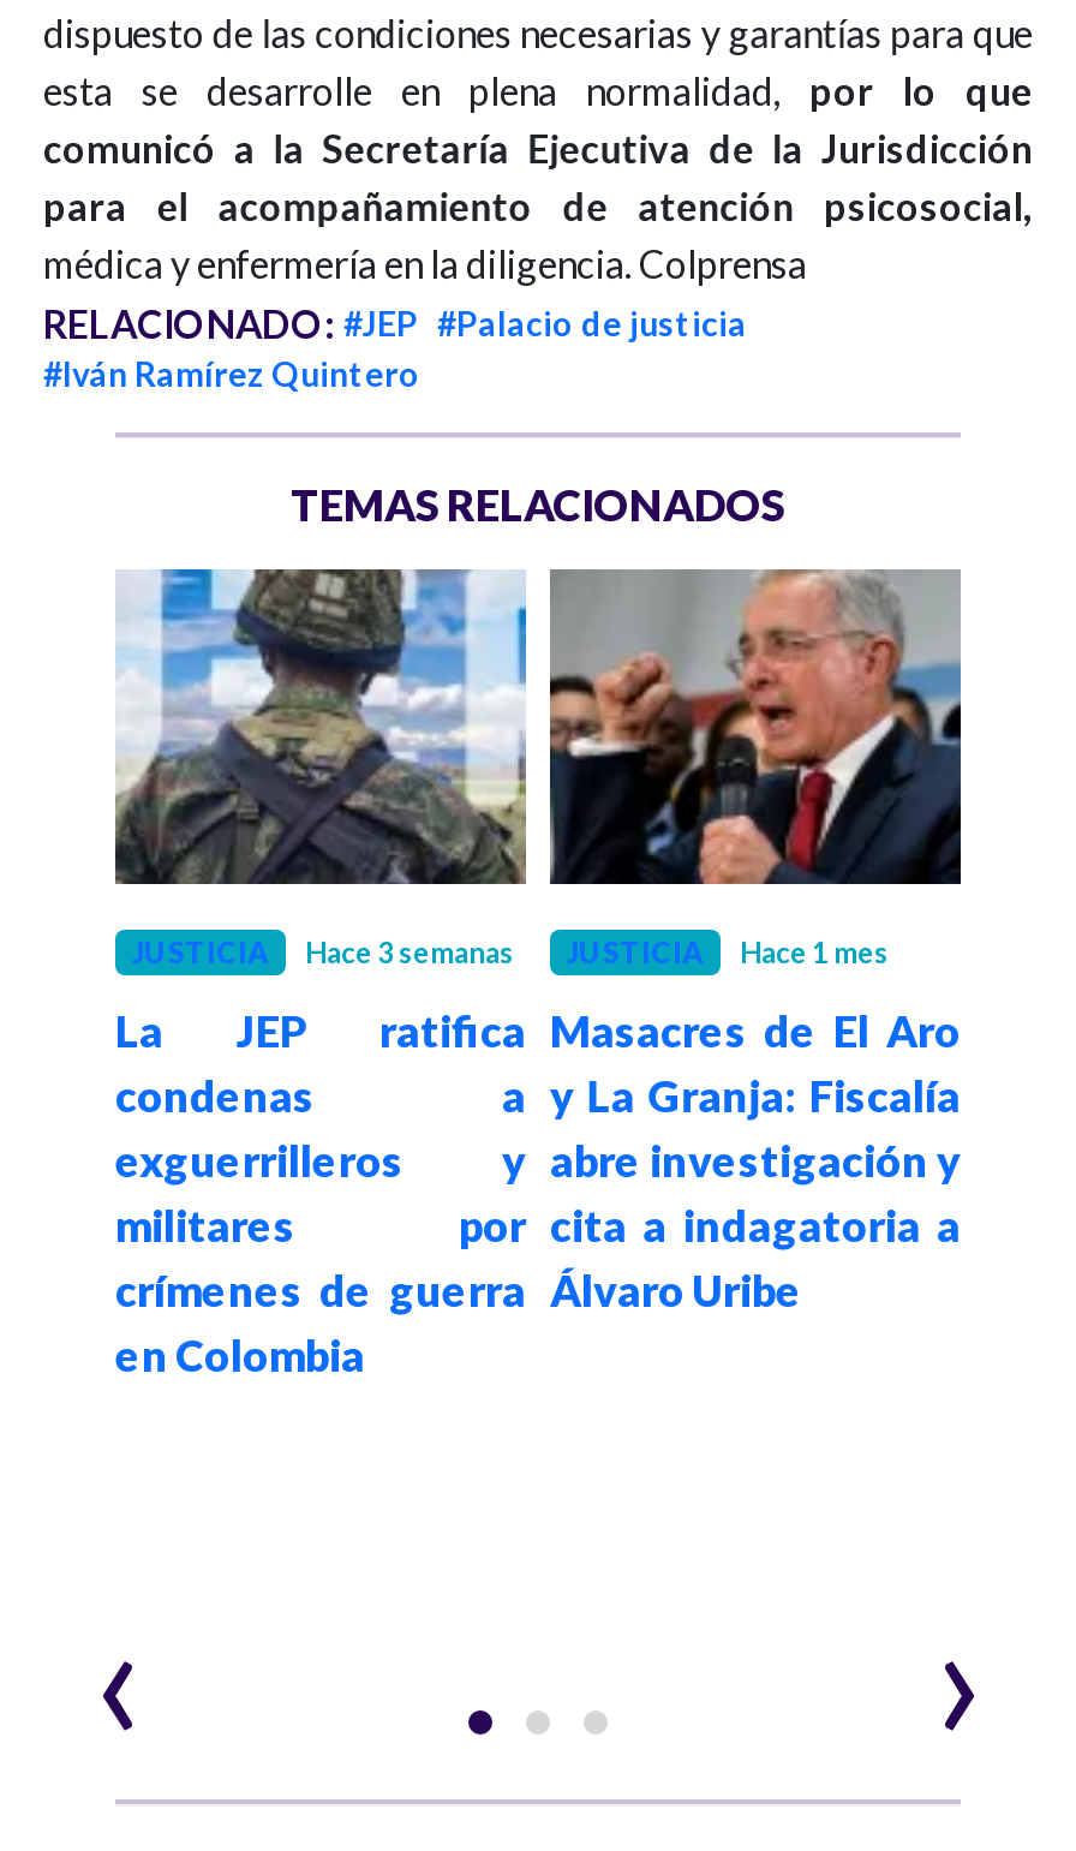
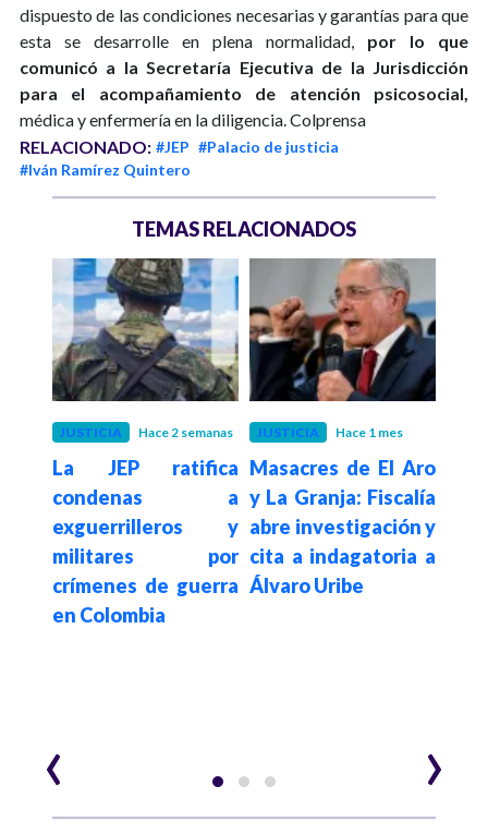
[305,934,514,970] Hace 3 semanas -> [138,424,233,440] Hace 2 semanas

